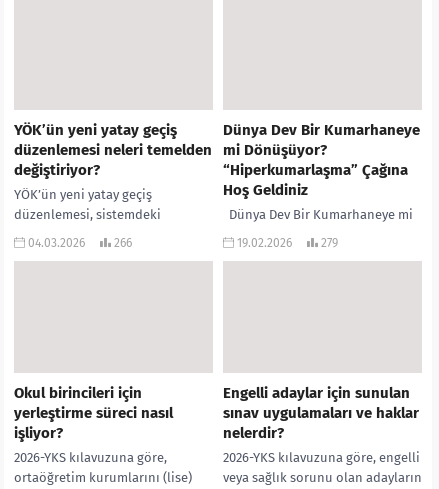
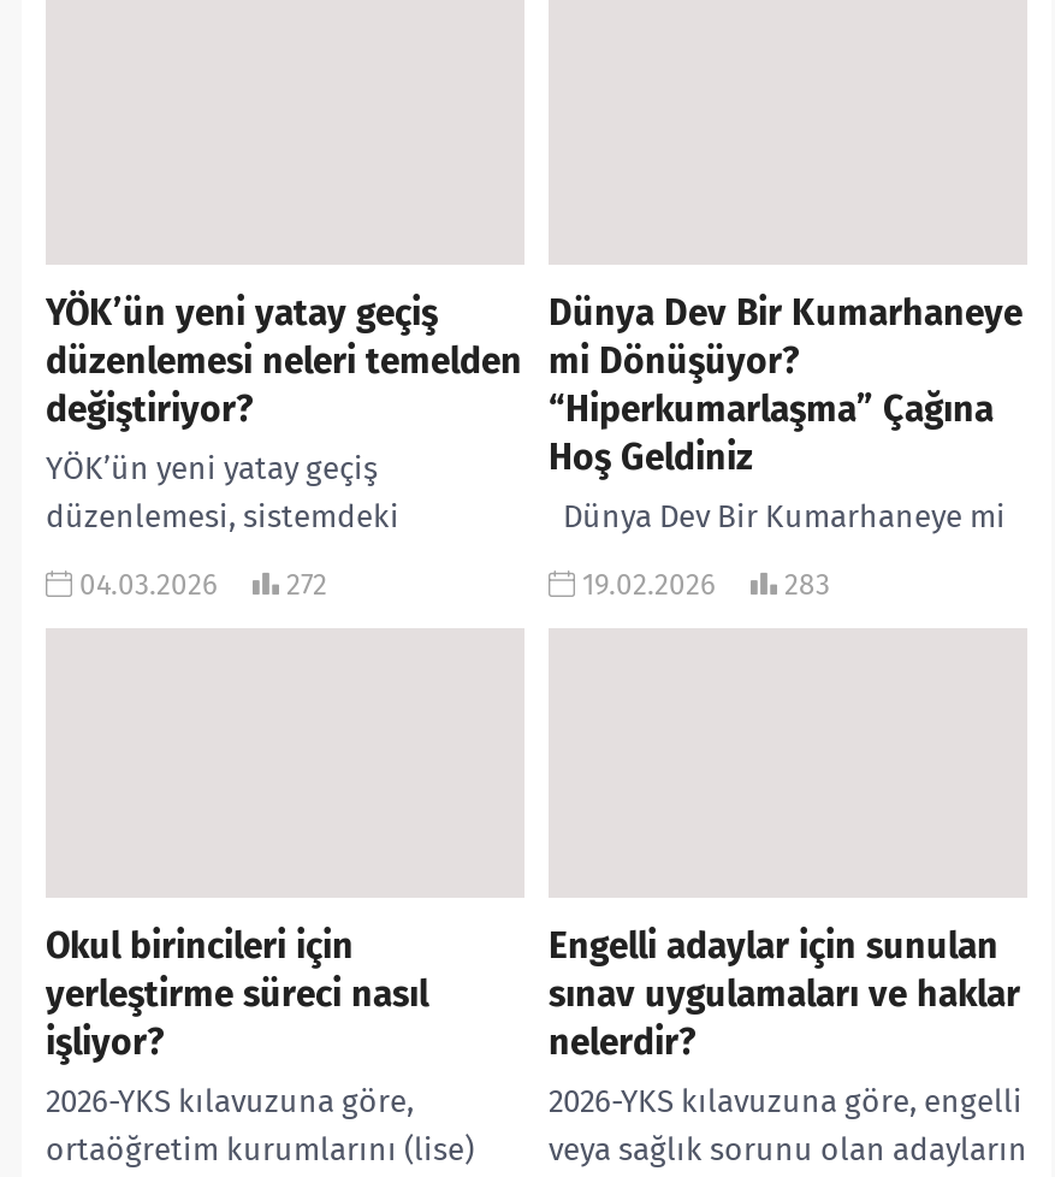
[114,236,132,250] 266 -> [286,568,327,602] 272
[321,236,338,250] 279 -> [784,568,830,602] 283

